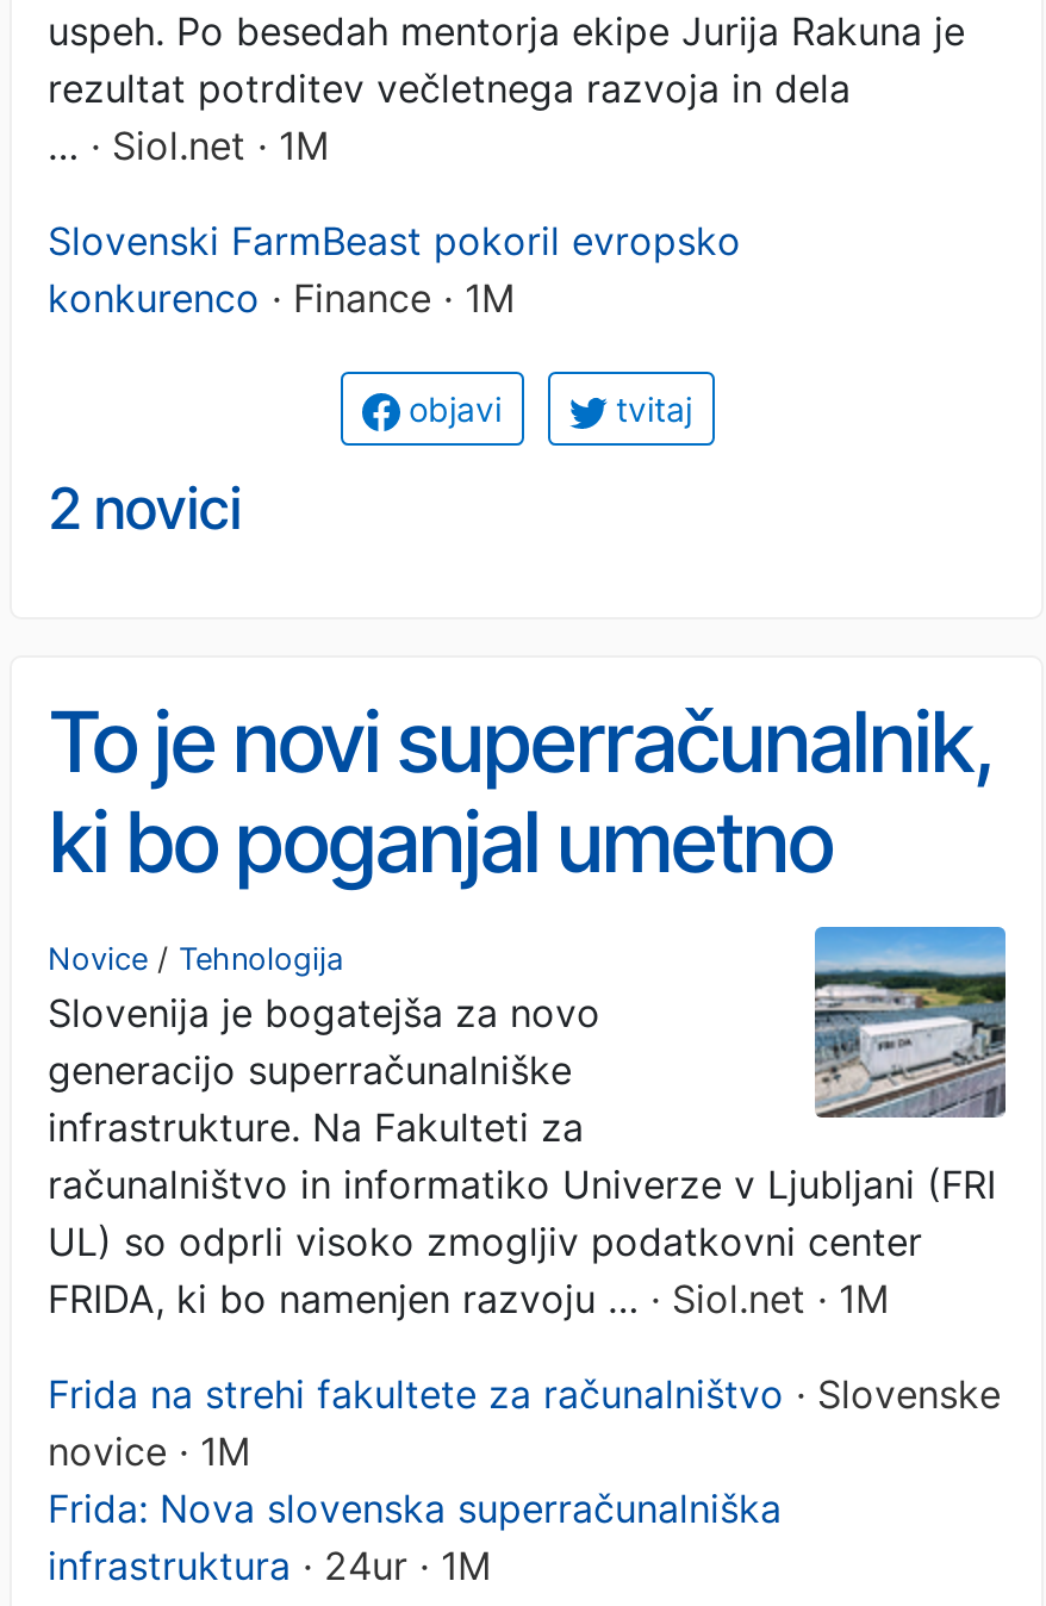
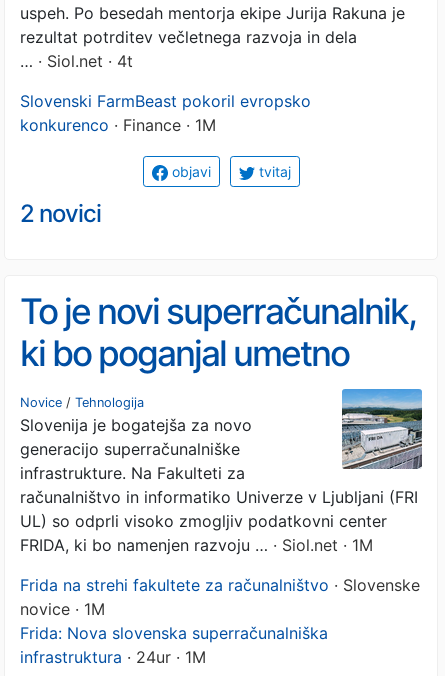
[48,121,329,168] … · Siol.net · 1M -> [20,51,133,71] … · Siol.net · 4t

